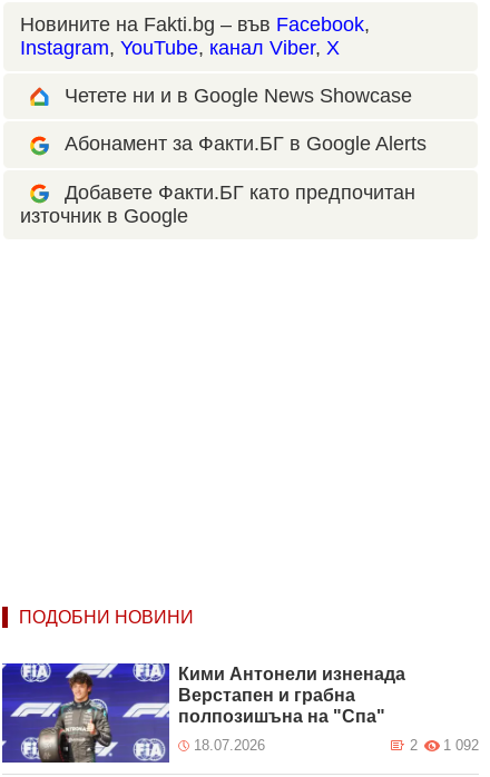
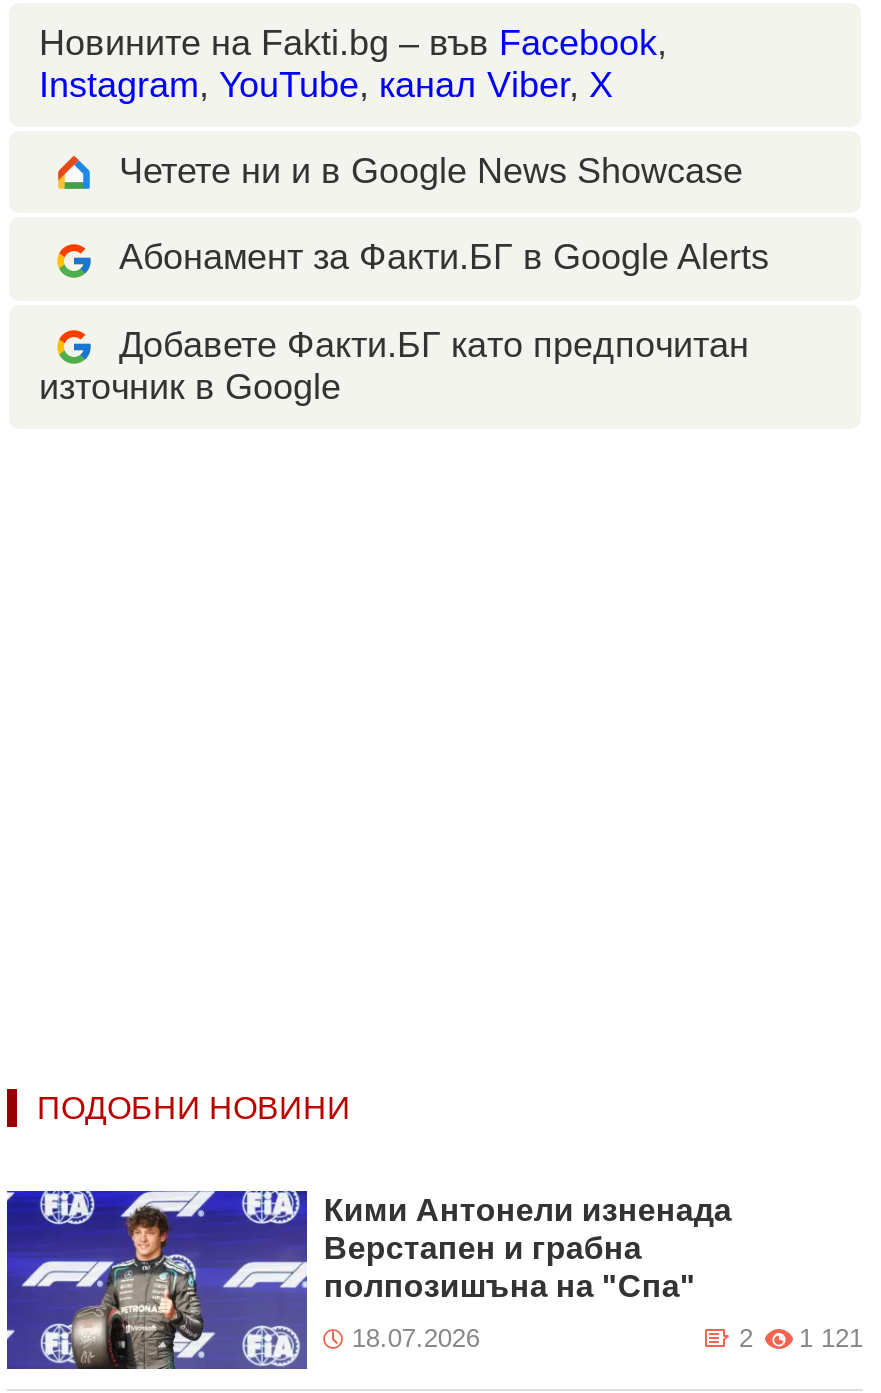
[410,737,479,754] 2 1 092 -> [739,1323,863,1353] 2 1 121

